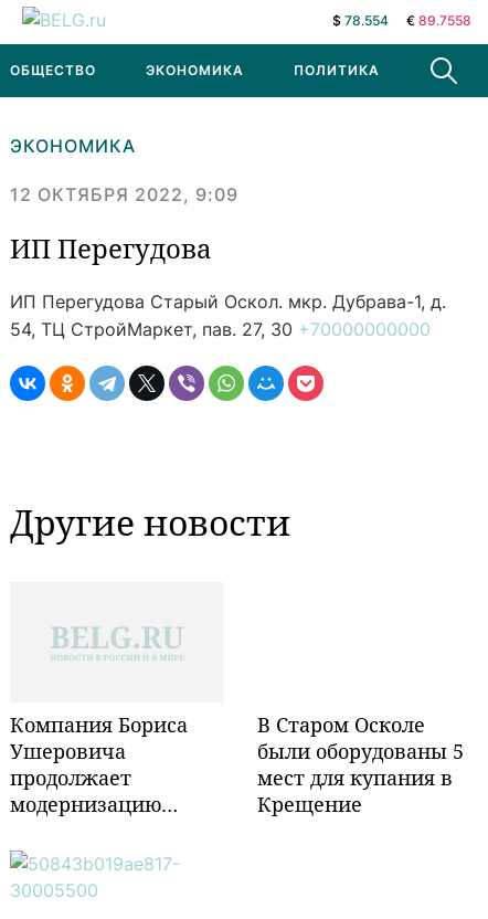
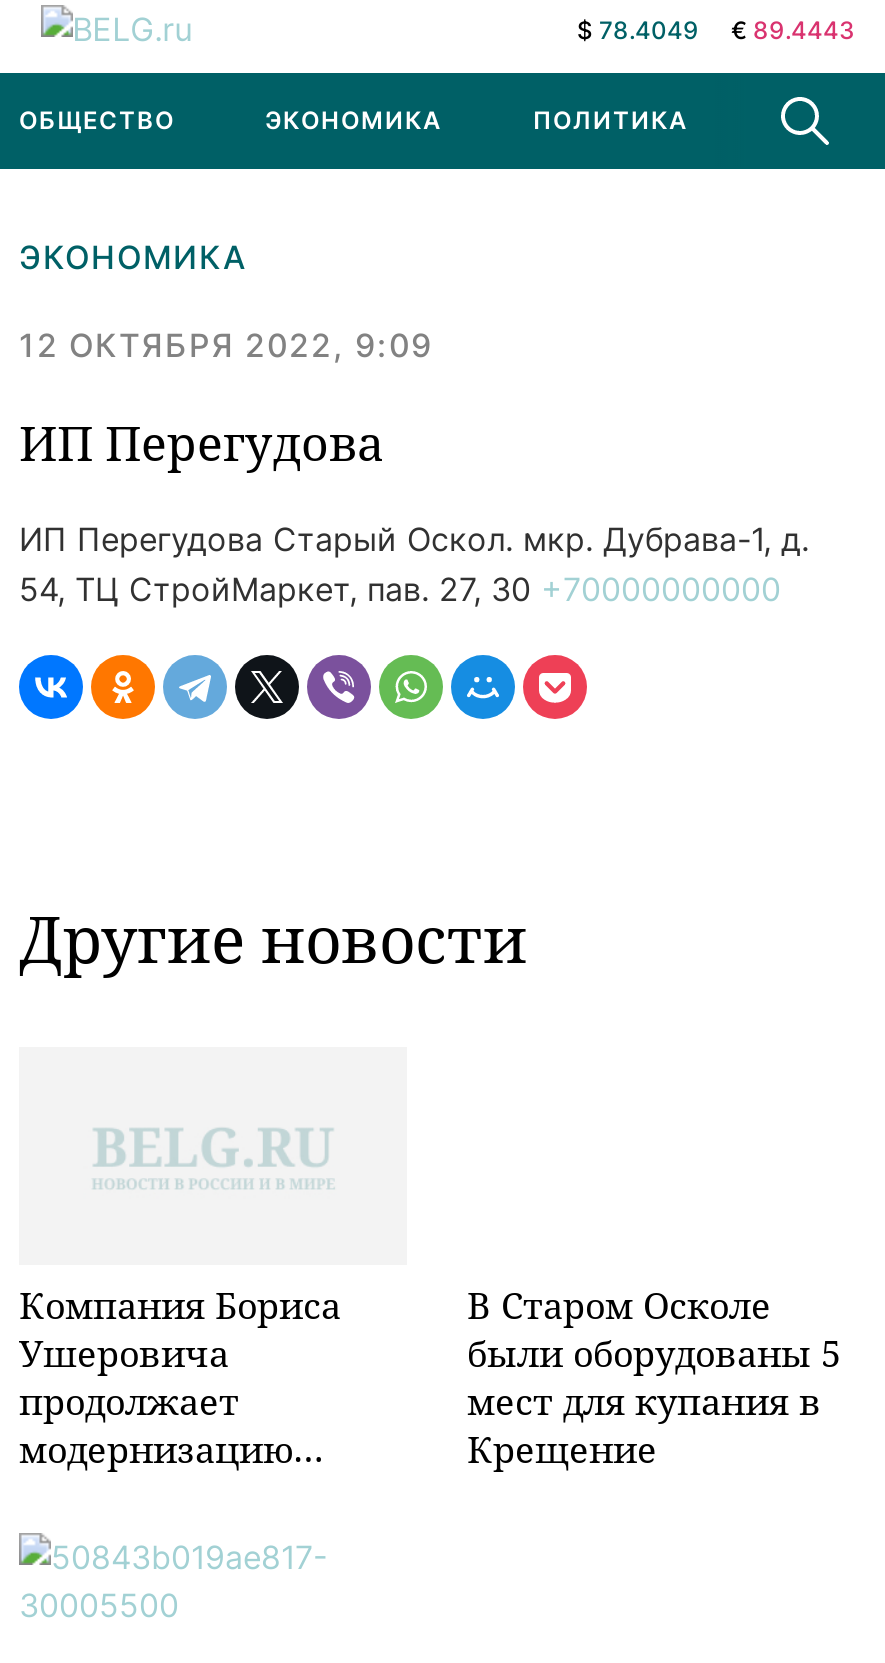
[332,12,389,28] $78.554 -> [577,14,699,44] $78.4049
[406,12,471,28] €89.7558 -> [731,14,855,44] €89.4443

